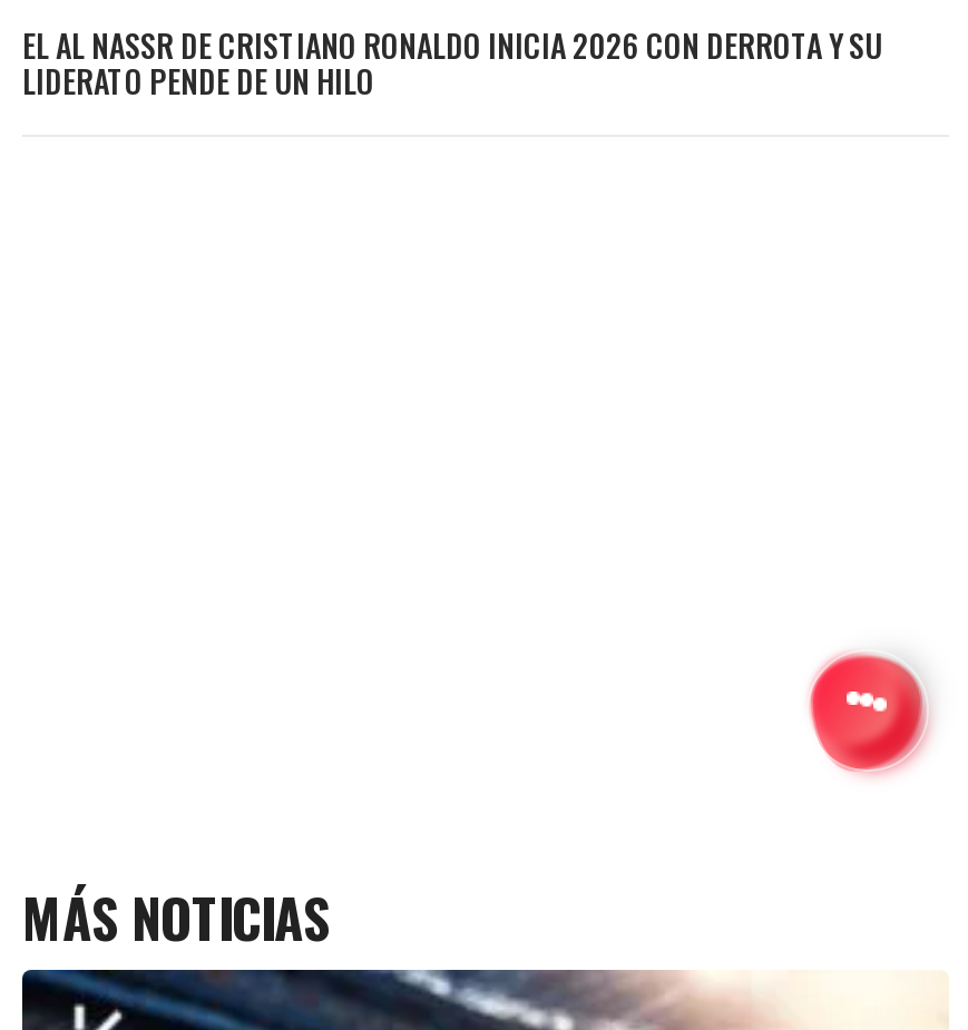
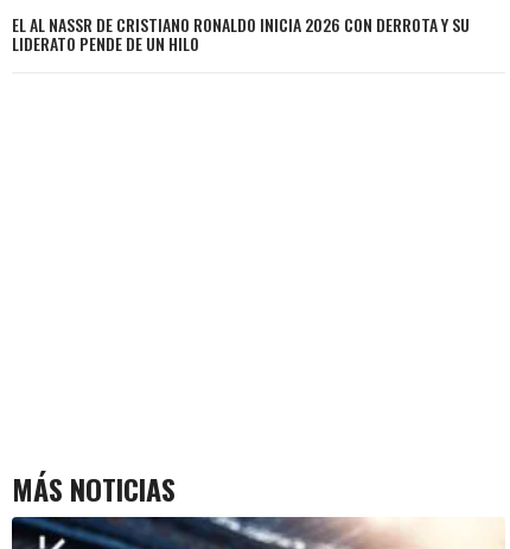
[806,651,933,778] [image] -> none

